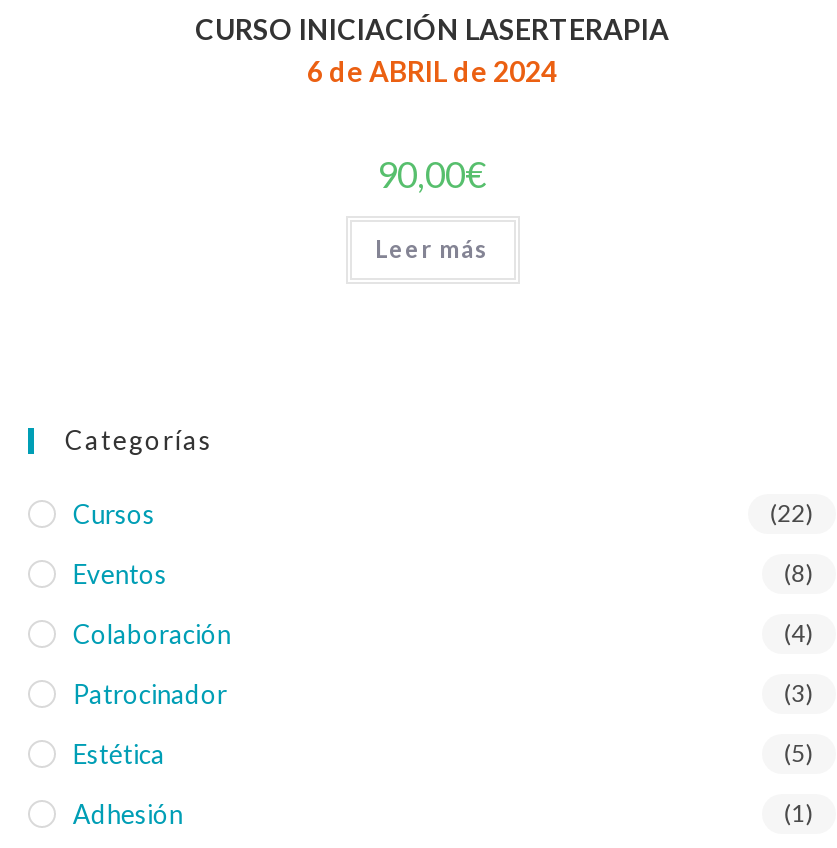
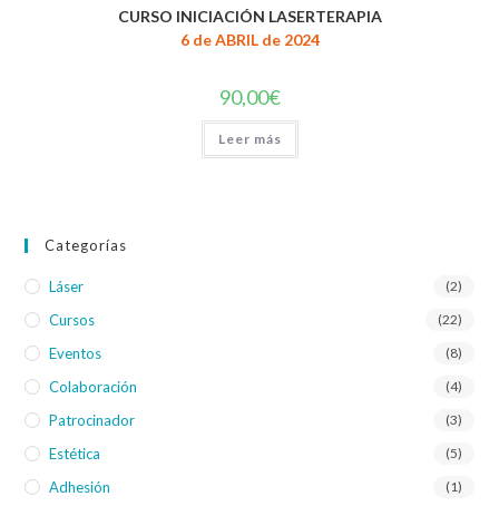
none -> [49,278,462,295] Láser | (2)

